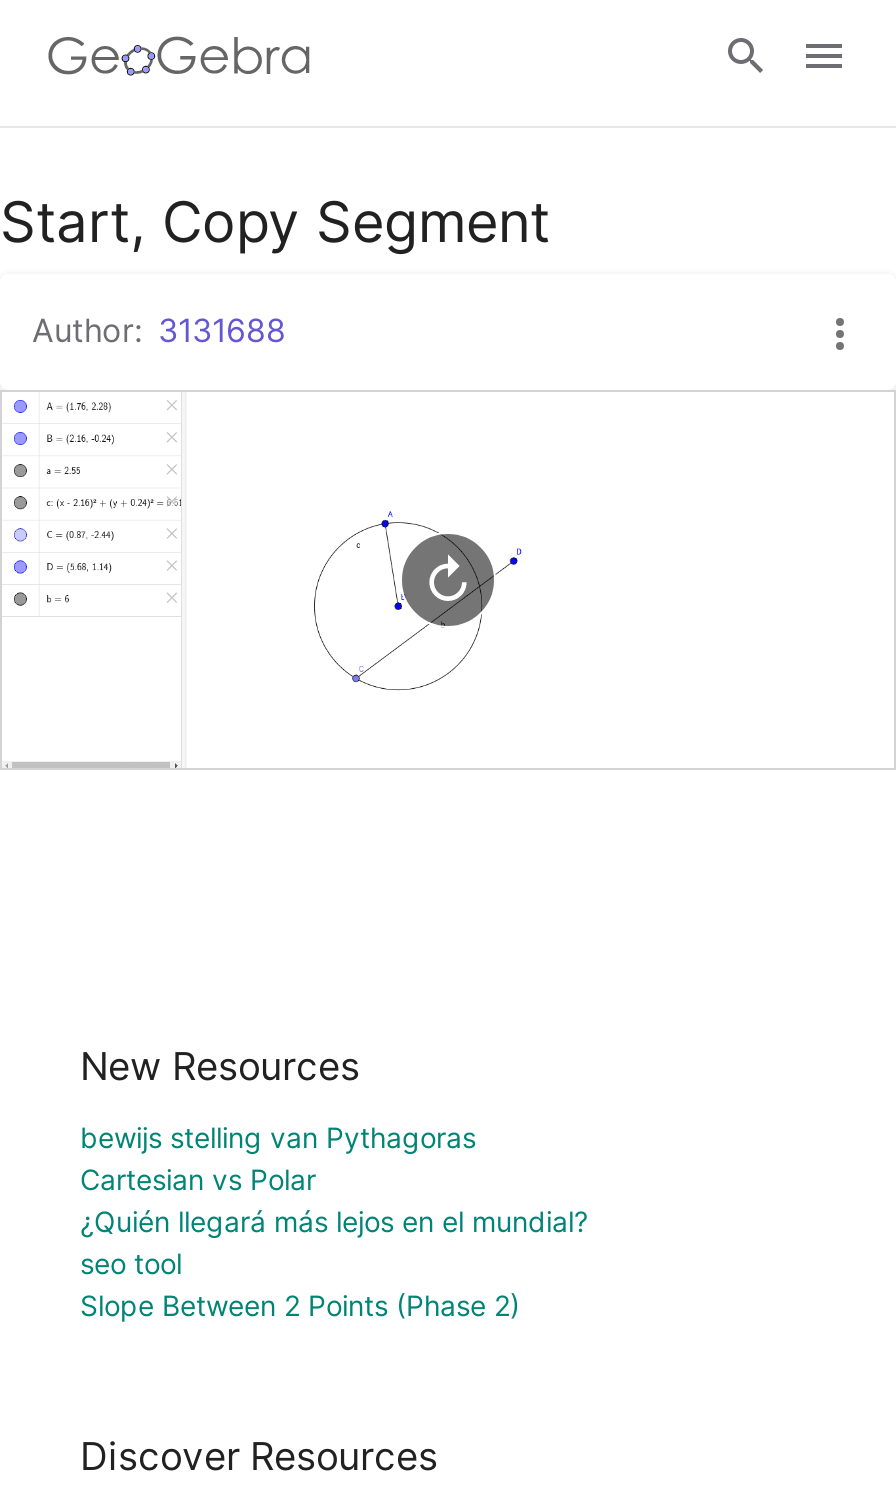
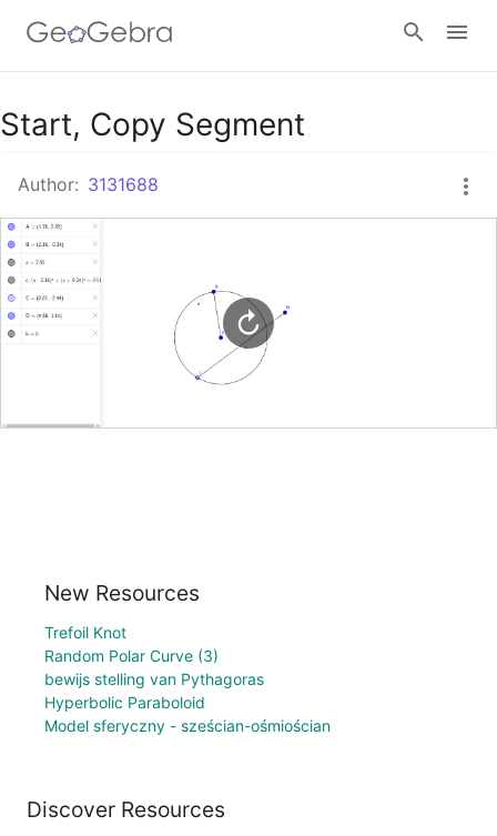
none -> [44,623,219,665] Trefoil Knot | Random Polar Curve (3)
moved [80,1120,476,1154] -> [44,669,264,688]: bewijs stelling van Pythagoras
[80,1162,588,1322] Cartesian vs Polar | ¿Quién llegará más lejos en el mundial? | seo tool | Slope Between 2 Points (Phase 2) -> [44,693,331,735] Hyperbolic Paraboloid | Model sferyczny - sześcian-ośmiościan

